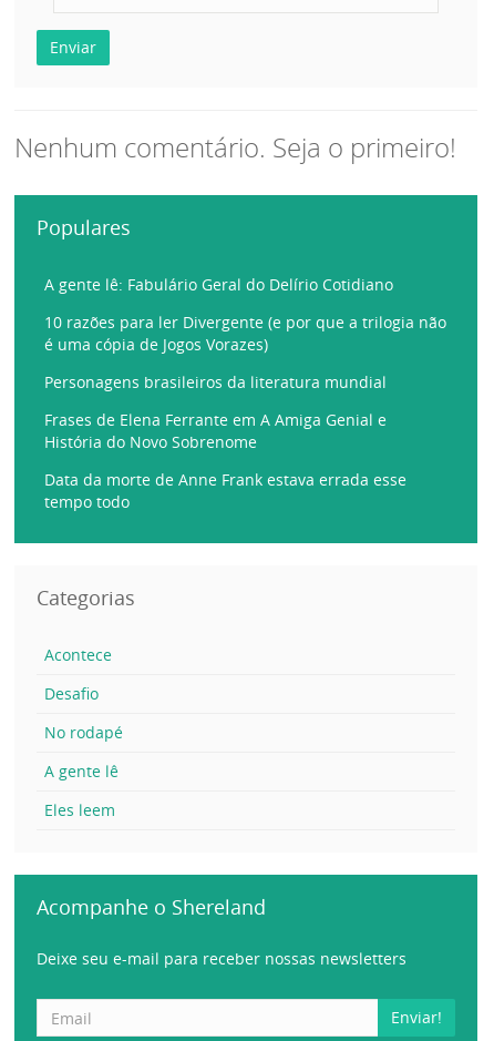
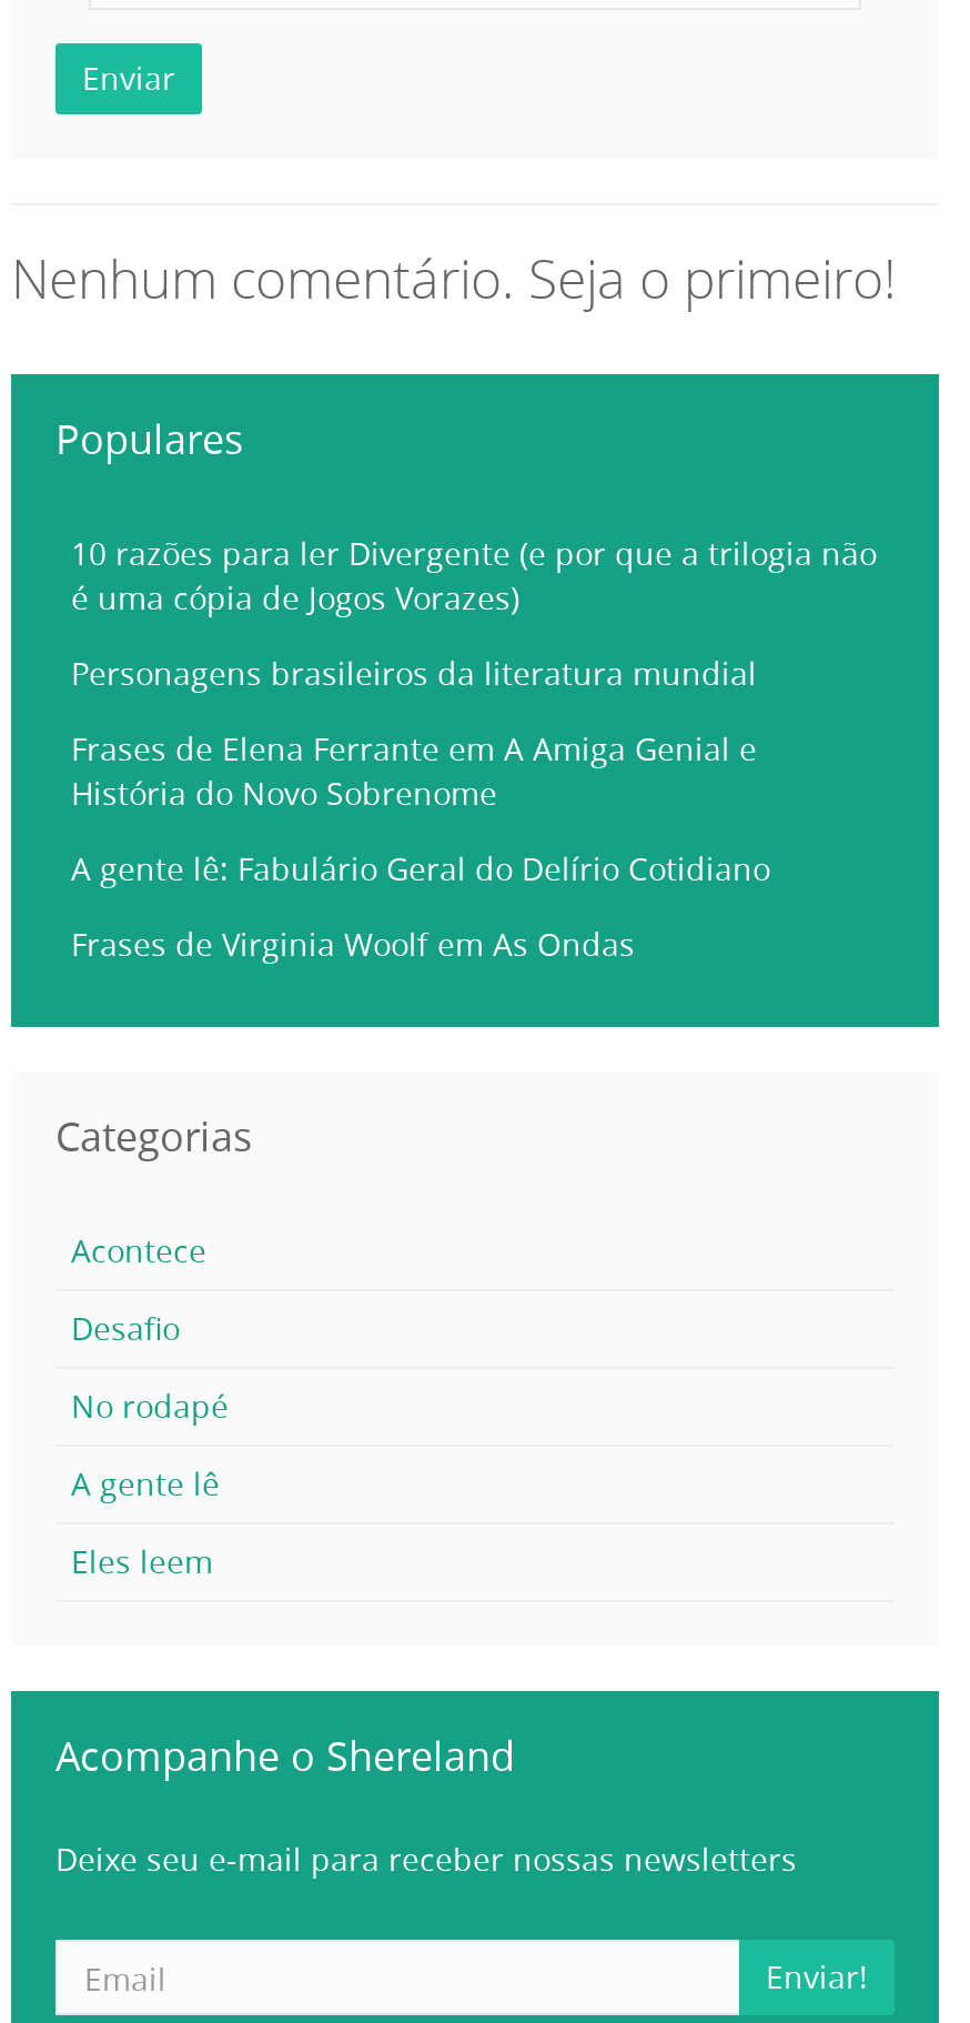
moved [44,274,393,295] -> [71,847,770,889]: A gente lê: Fabulário Geral do Delírio Cotidiano
[44,469,406,512] Data da morte de Anne Frank estava errada esse | tempo todo -> [71,923,635,965] Frases de Virginia Woolf em As Ondas

